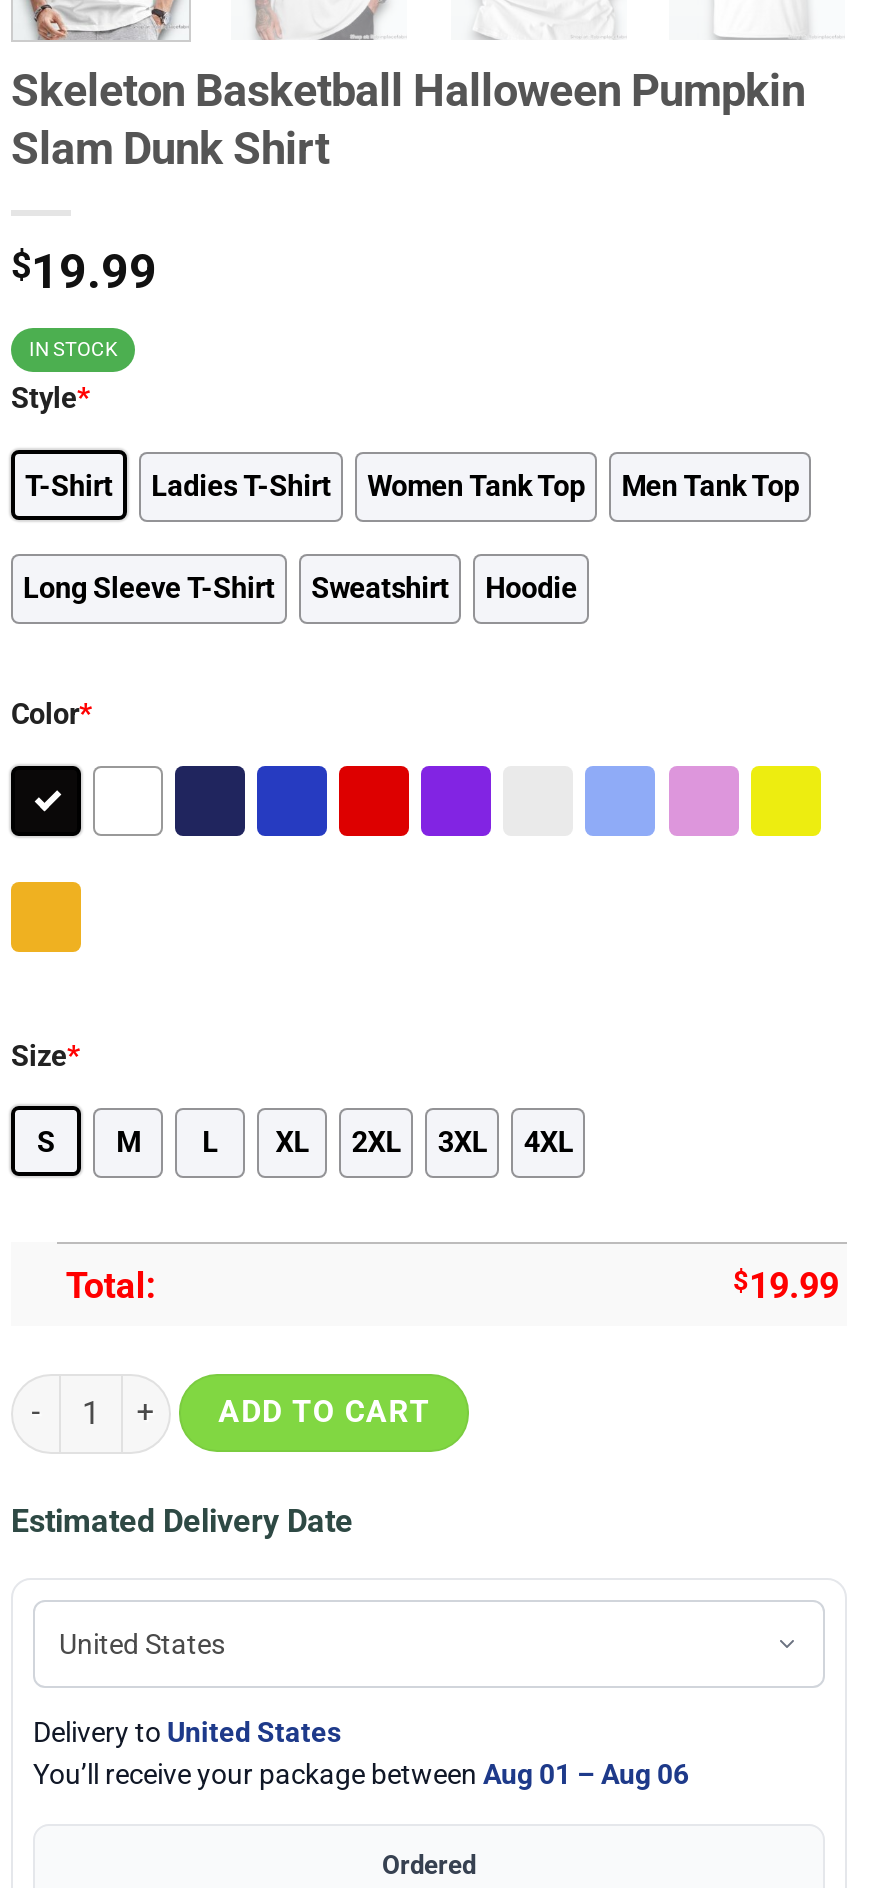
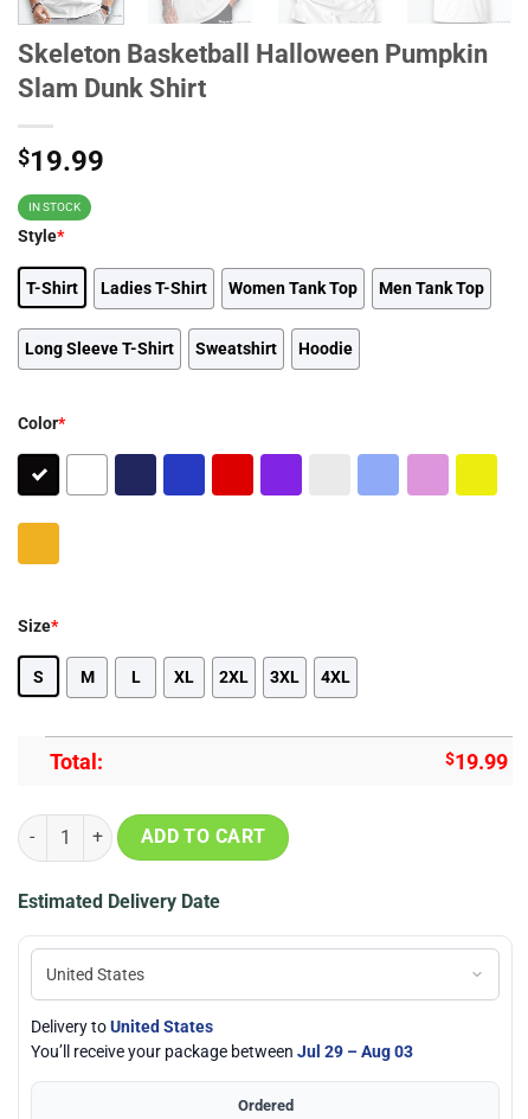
[33,1757,689,1789] You’ll receive your package between Aug 01 – Aug 06 -> [31,1041,413,1060] You’ll receive your package between Jul 29 – Aug 03

